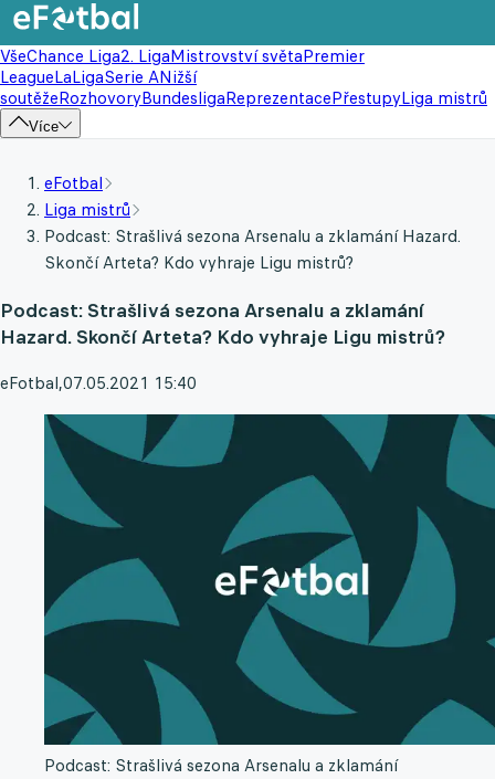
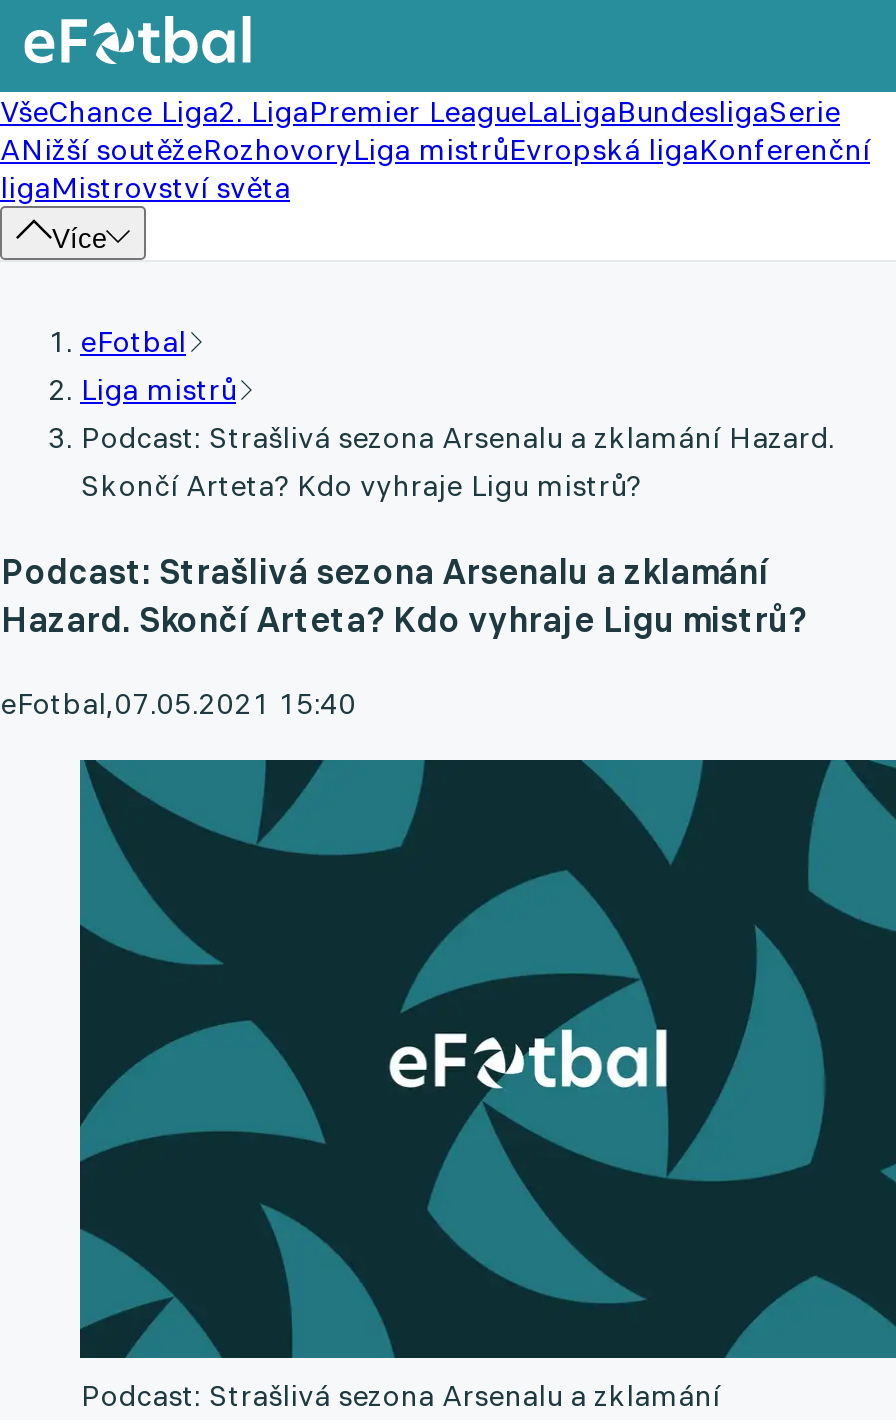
[0,45,487,108] VšeChance Liga2. LigaMistrovství světaPremier | LeagueLaLigaSerie ANižší | soutěžeRozhovoryBundesligaReprezentacePřestupyLiga mistrů -> [0,92,870,206] VšeChance Liga2. LigaPremier LeagueLaLigaBundesligaSerie | ANižší soutěžeRozhovoryLiga mistrůEvropská ligaKonferenční | ligaMistrovství světa

